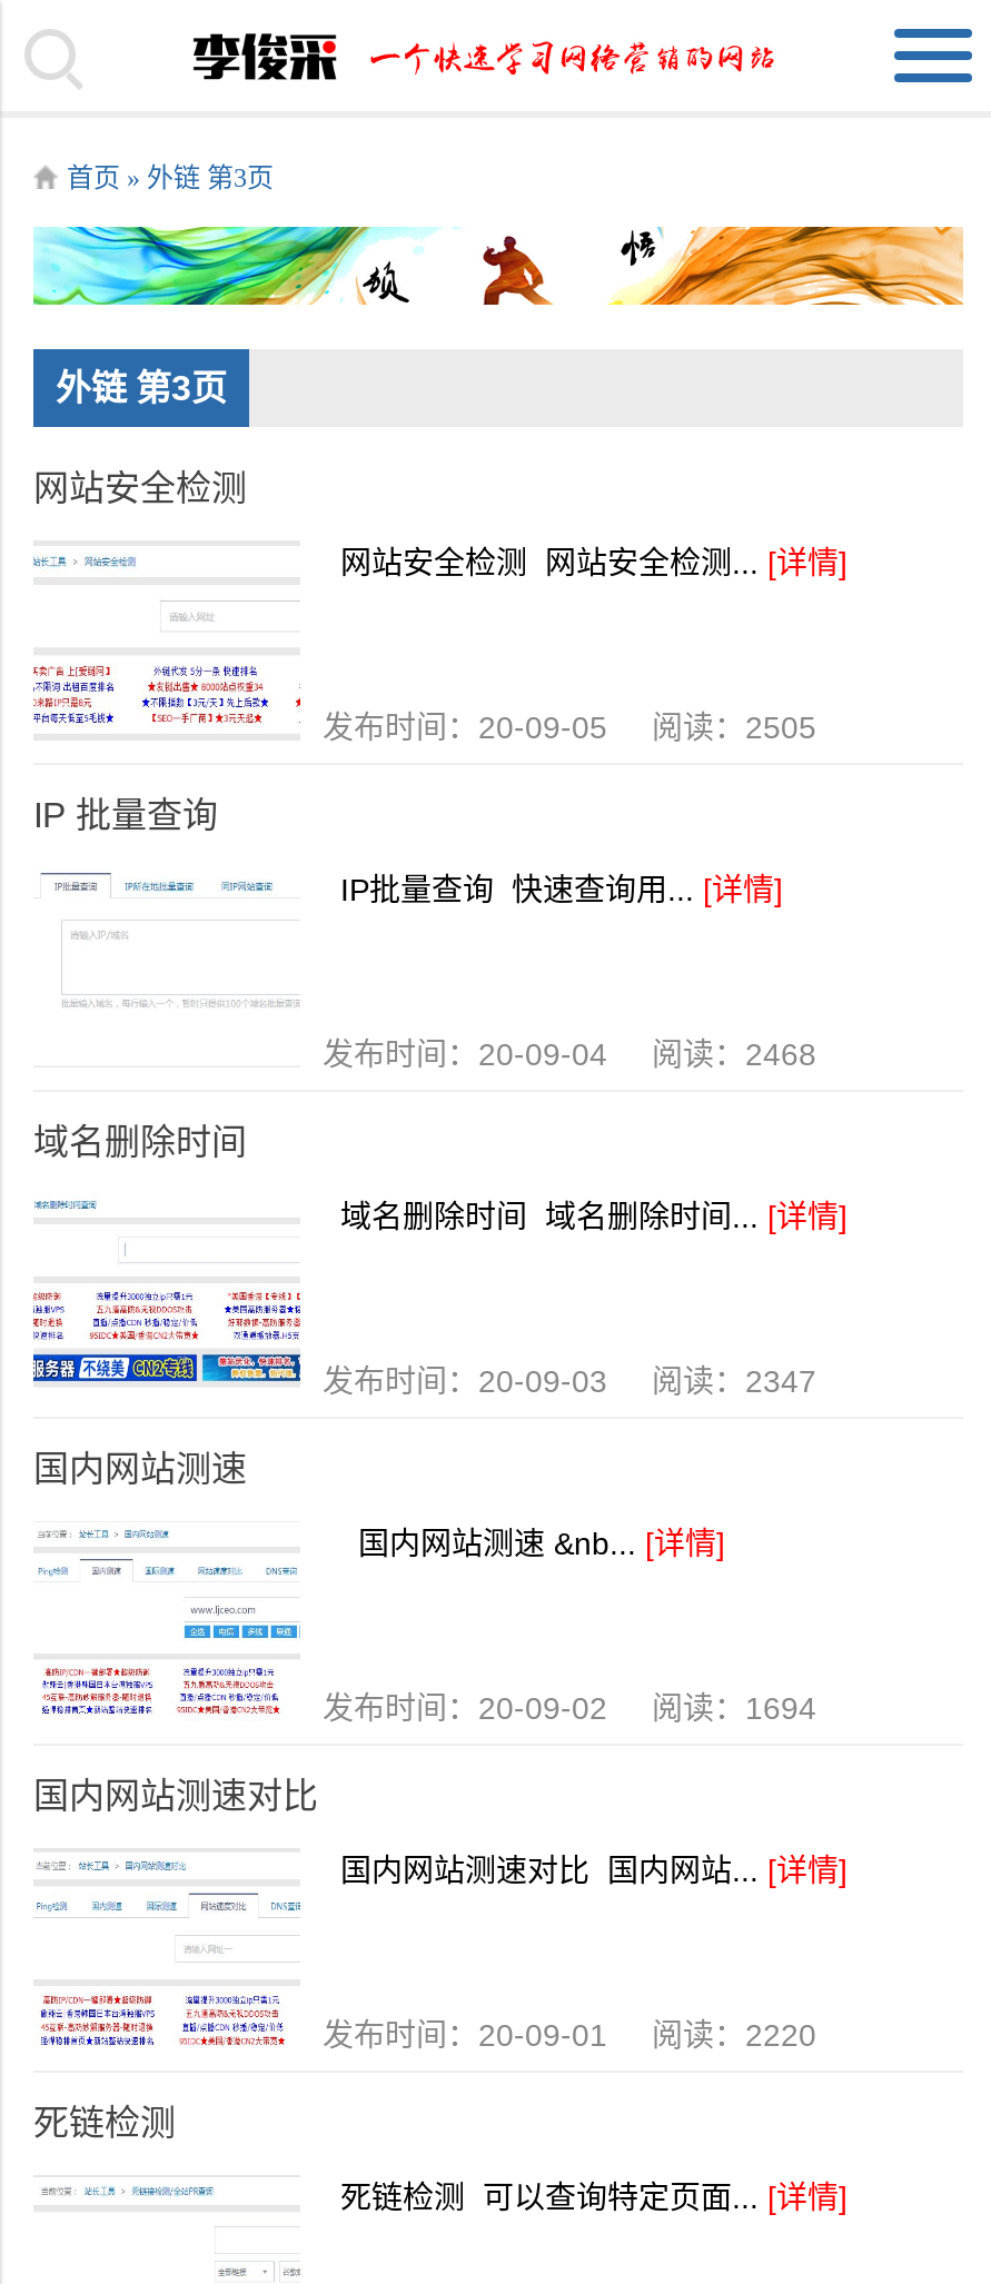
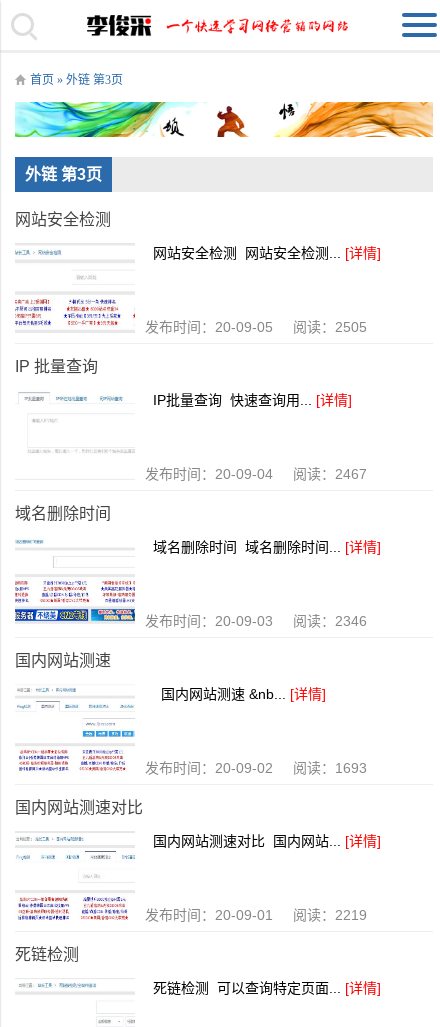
[323,1037,816,1073] 发布时间：20-09-04 阅读：2468 -> [145,466,367,482] 发布时间：20-09-04 阅读：2467
[323,1364,816,1400] 发布时间：20-09-03 阅读：2347 -> [145,613,367,629] 发布时间：20-09-03 阅读：2346
[323,1691,816,1727] 发布时间：20-09-02 阅读：1694 -> [145,760,367,776] 发布时间：20-09-02 阅读：1693
[323,2018,816,2054] 发布时间：20-09-01 阅读：2220 -> [145,907,367,923] 发布时间：20-09-01 阅读：2219

